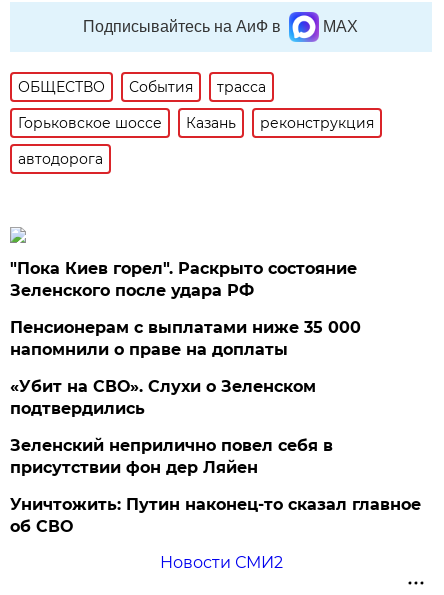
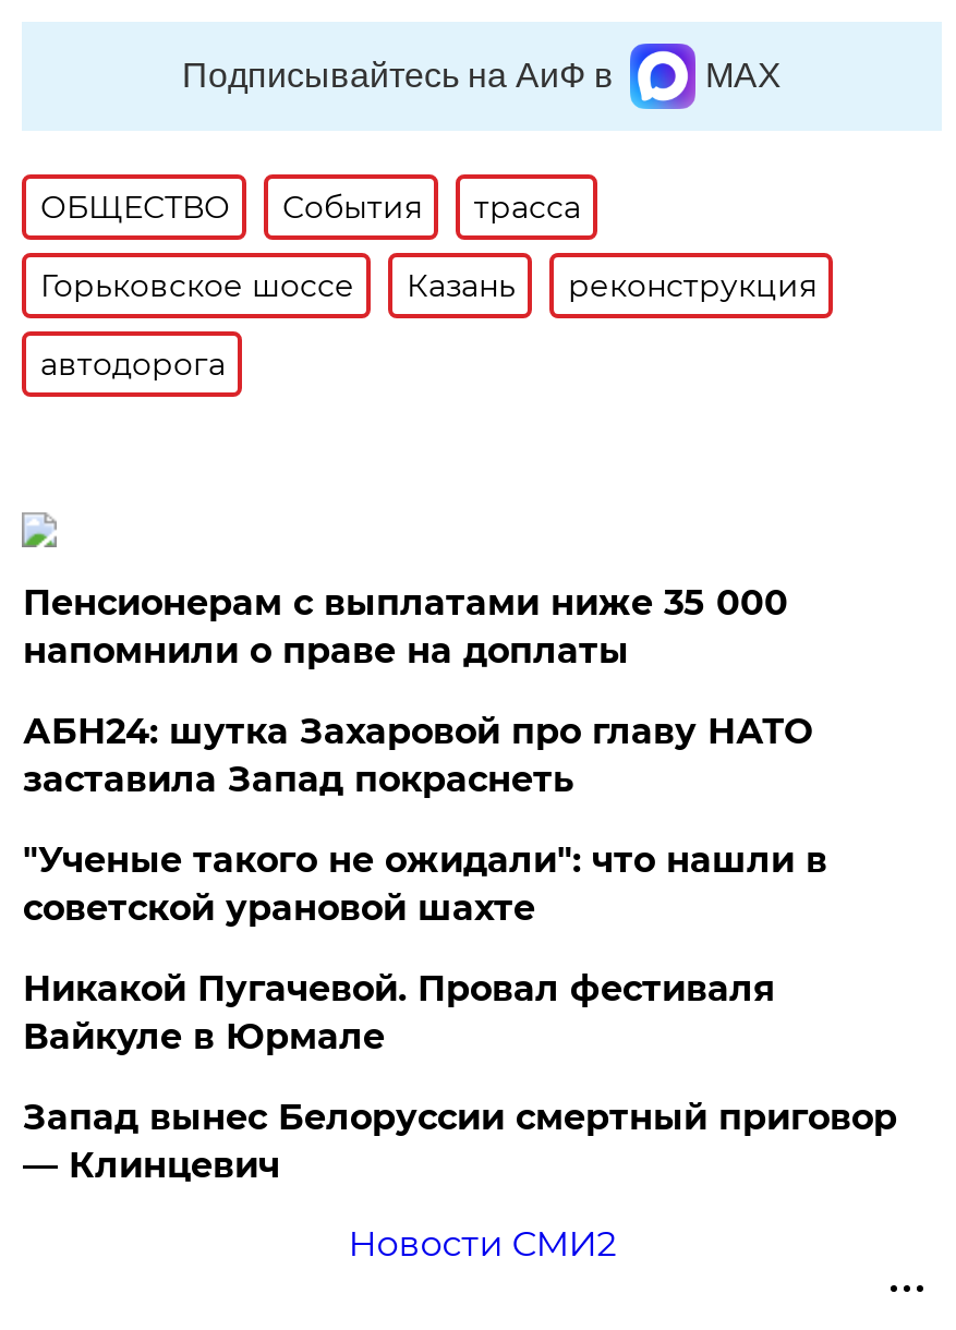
[10,259,357,300] "Пока Киев горел". Раскрыто состояние | Зеленского после удара РФ -> none
moved [10,318,361,359] -> [23,582,788,672]: Пенсионерам с выплатами ниже 35 000 | напомнили о праве на доплаты
[10,377,421,536] «Убит на СВО». Слухи о Зеленском | подтвердились | Зеленский неприлично повел cебя в | присутствии фон дер Ляйен | Уничтожить: Путин наконец-то сказал главное | об СВО -> [23,711,897,1186] АБН24: шутка Захаровой про главу НАТО | заставила Запад покраснеть | "Ученые такого не ожидали": что нашли в | советской урановой шахте | Никакой Пугачевой. Провал фестиваля | Вайкуле в Юрмале | Запад вынес Белоруссии смертный приговор | — Клинцевич

